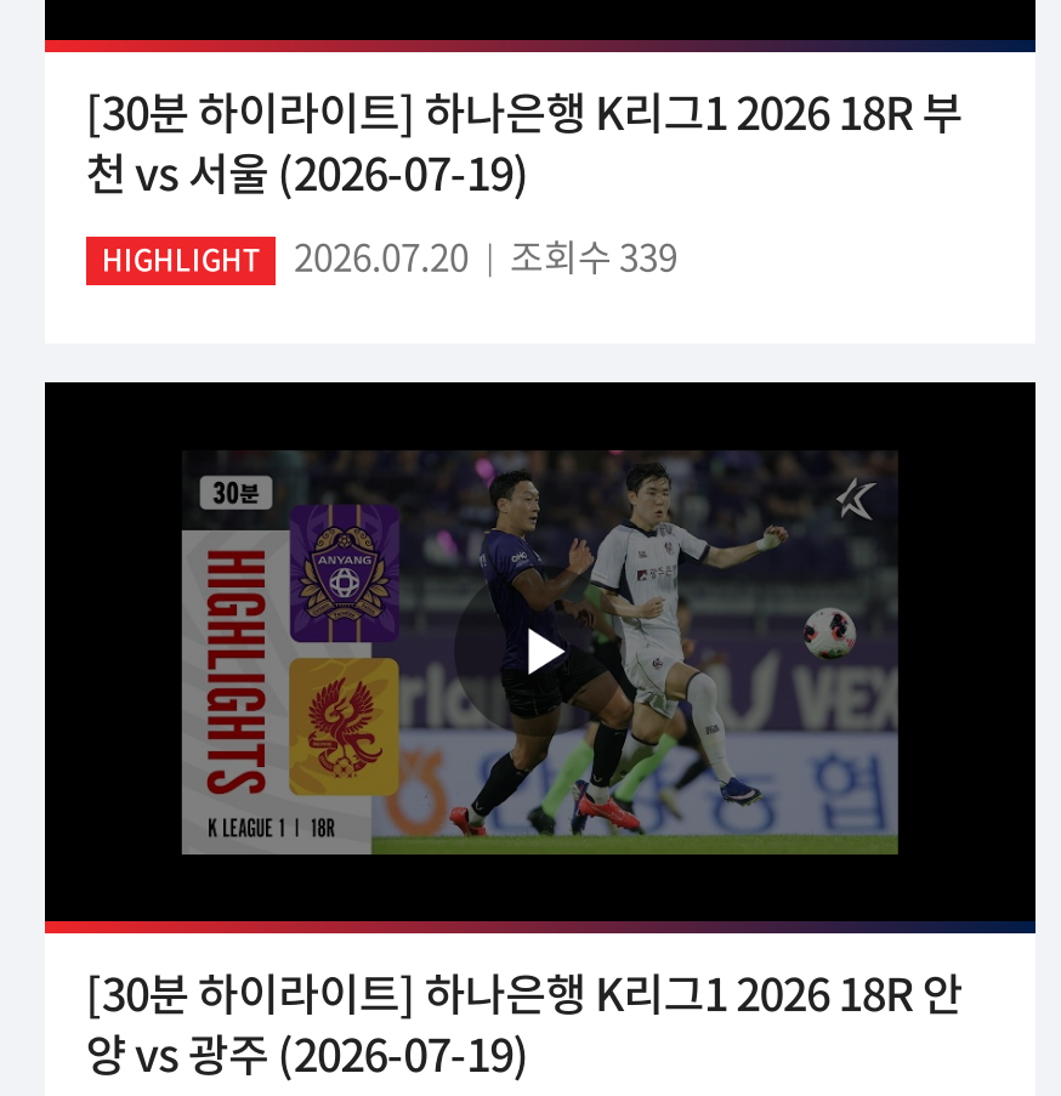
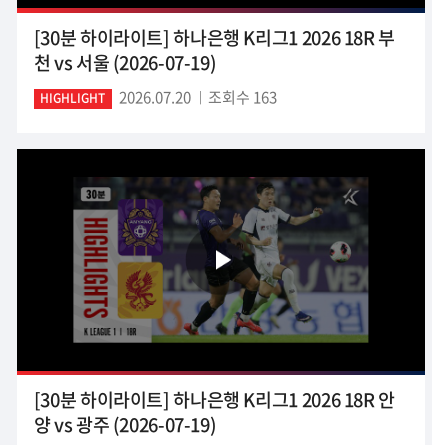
[102,230,677,283] HIGHLIGHT 2026.07.20 조회수 339 -> [40,86,277,108] HIGHLIGHT 2026.07.20 조회수 163

